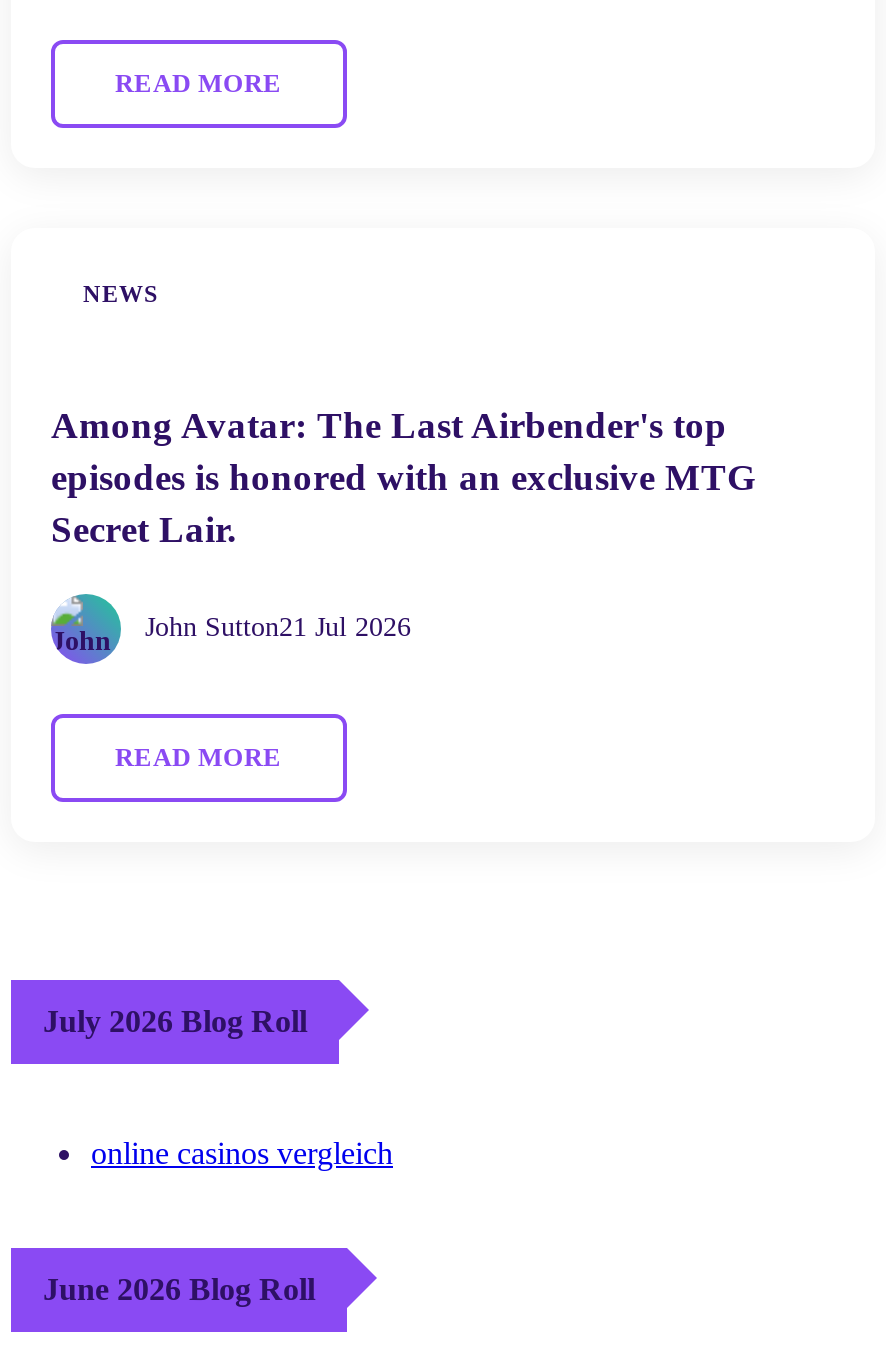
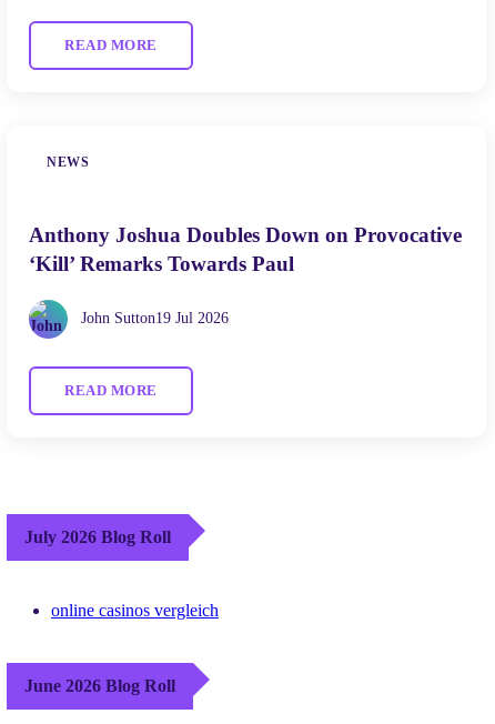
[51,404,757,550] Among Avatar: The Last Airbender's top | episodes is honored with an exclusive MTG | Secret Lair. -> [29,223,462,275] Anthony Joshua Doubles Down on Provocative | ‘Kill’ Remarks Towards Paul
[145,613,411,643] John Sutton21 Jul 2026 -> [81,310,229,327] John Sutton19 Jul 2026

